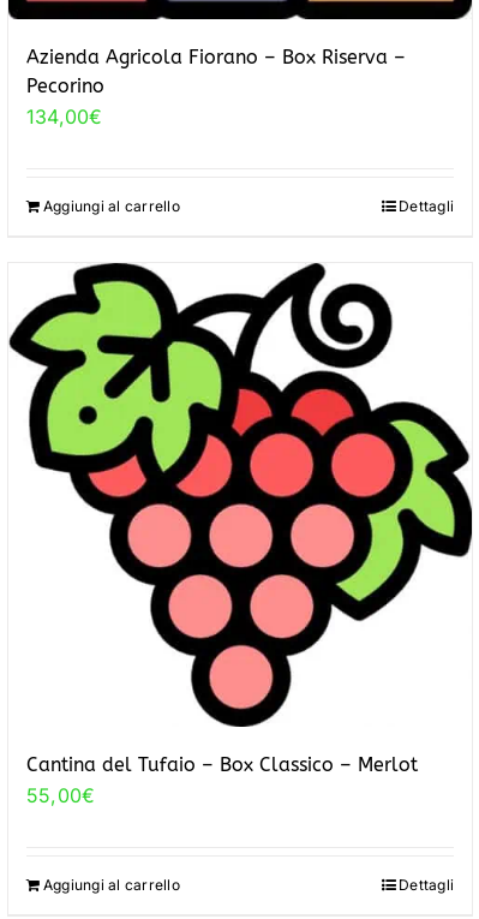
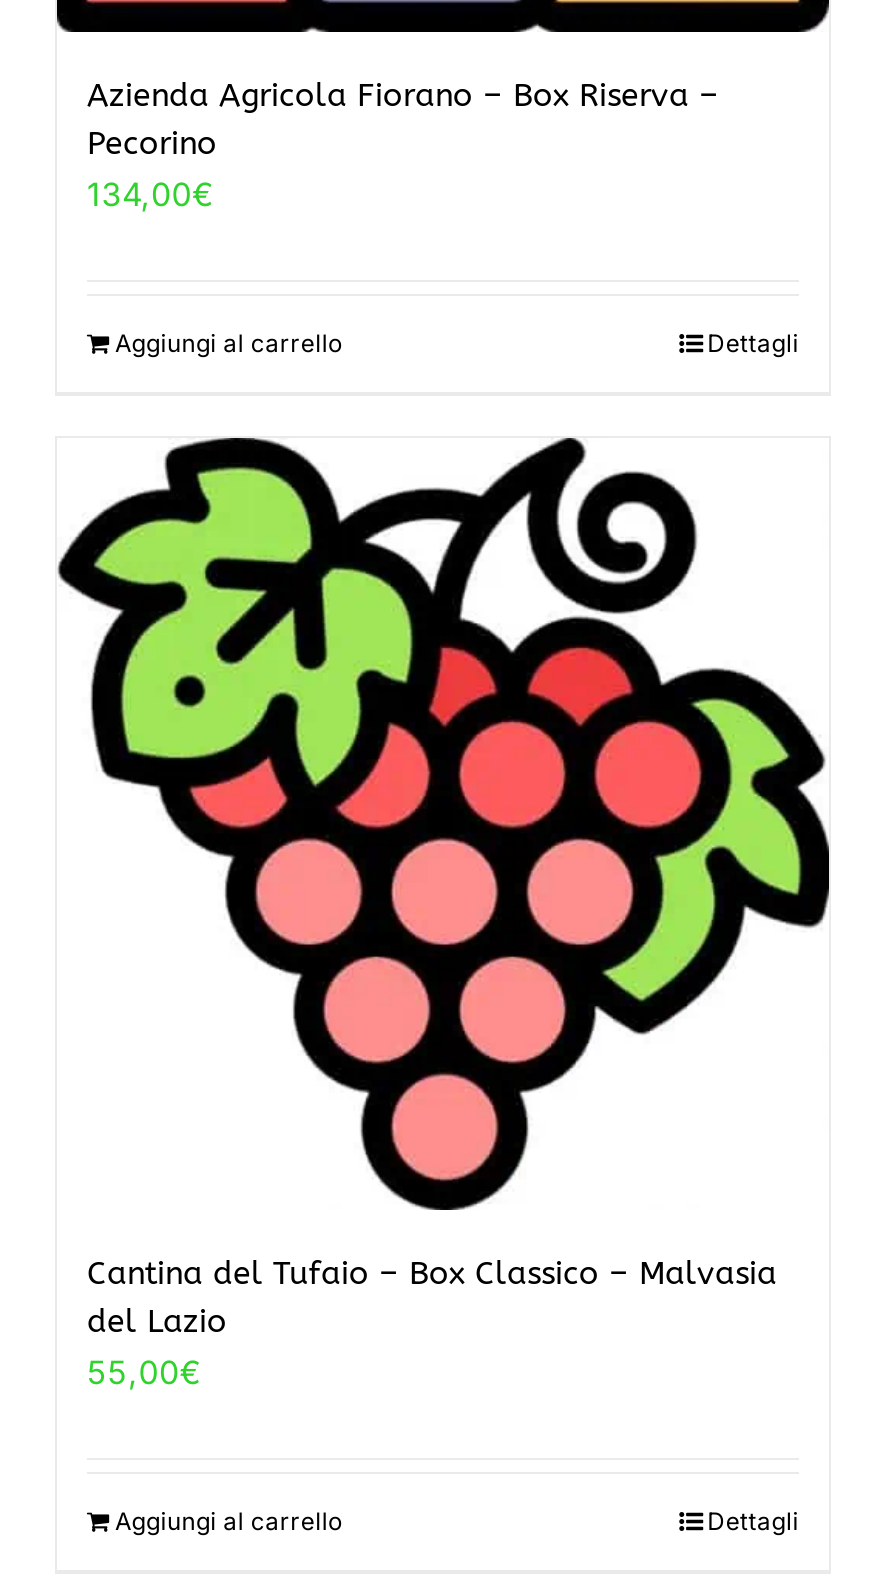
[26,753,418,776] Cantina del Tufaio – Box Classico – Merlot -> [87,1254,777,1340] Cantina del Tufaio – Box Classico – Malvasia | del Lazio

